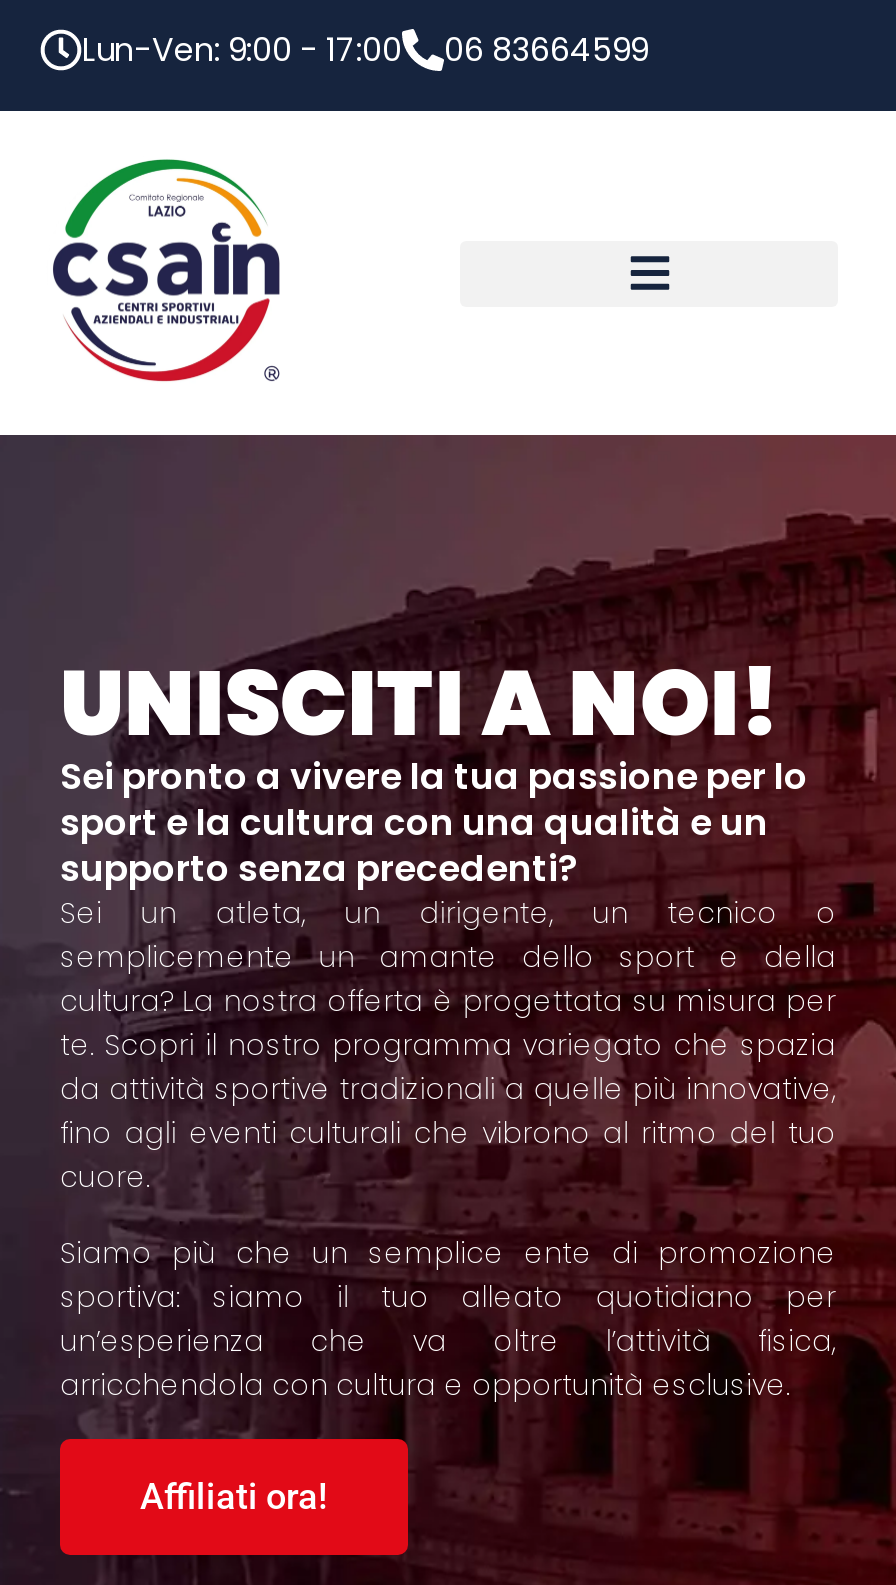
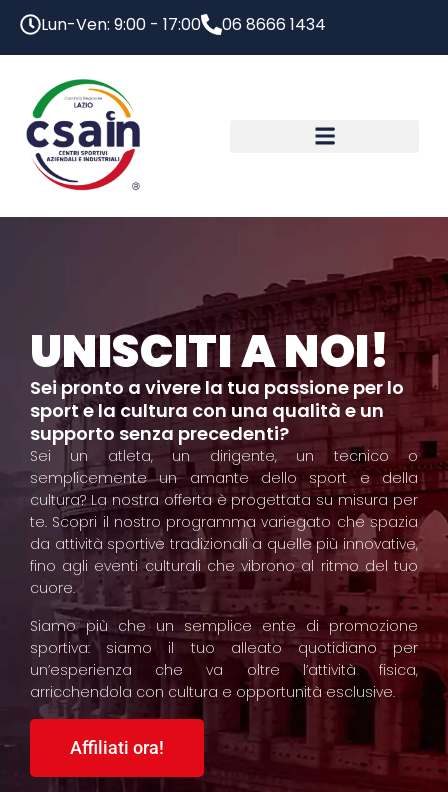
[82,27,648,73] Lun-Ven: 9:00 - 17:00 06 83664599 -> [41,13,326,36] Lun-Ven: 9:00 - 17:00 06 8666 1434

